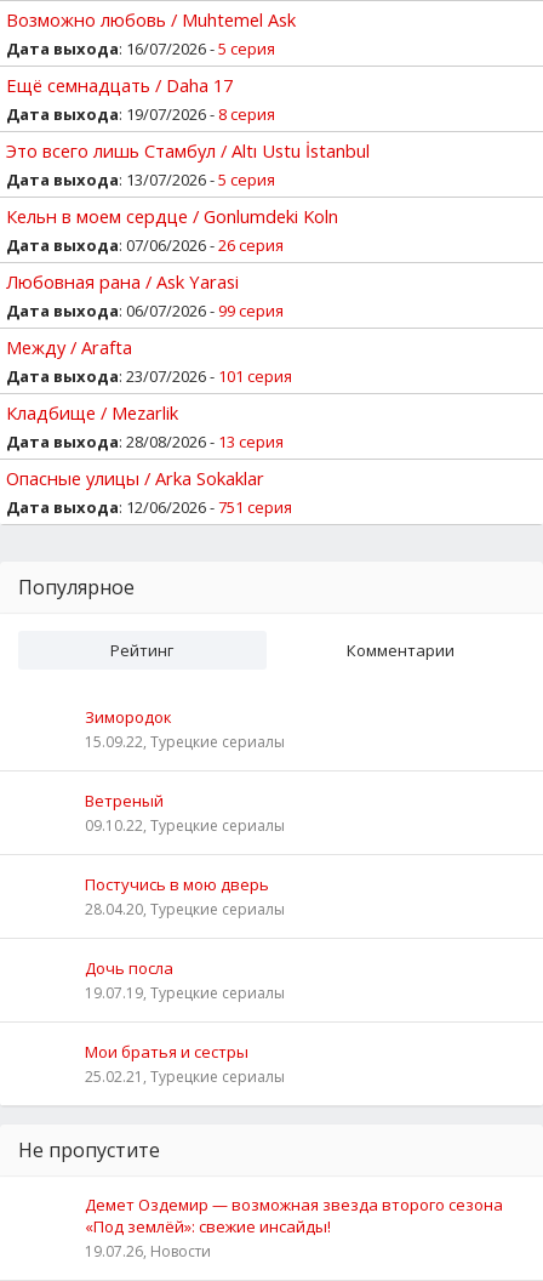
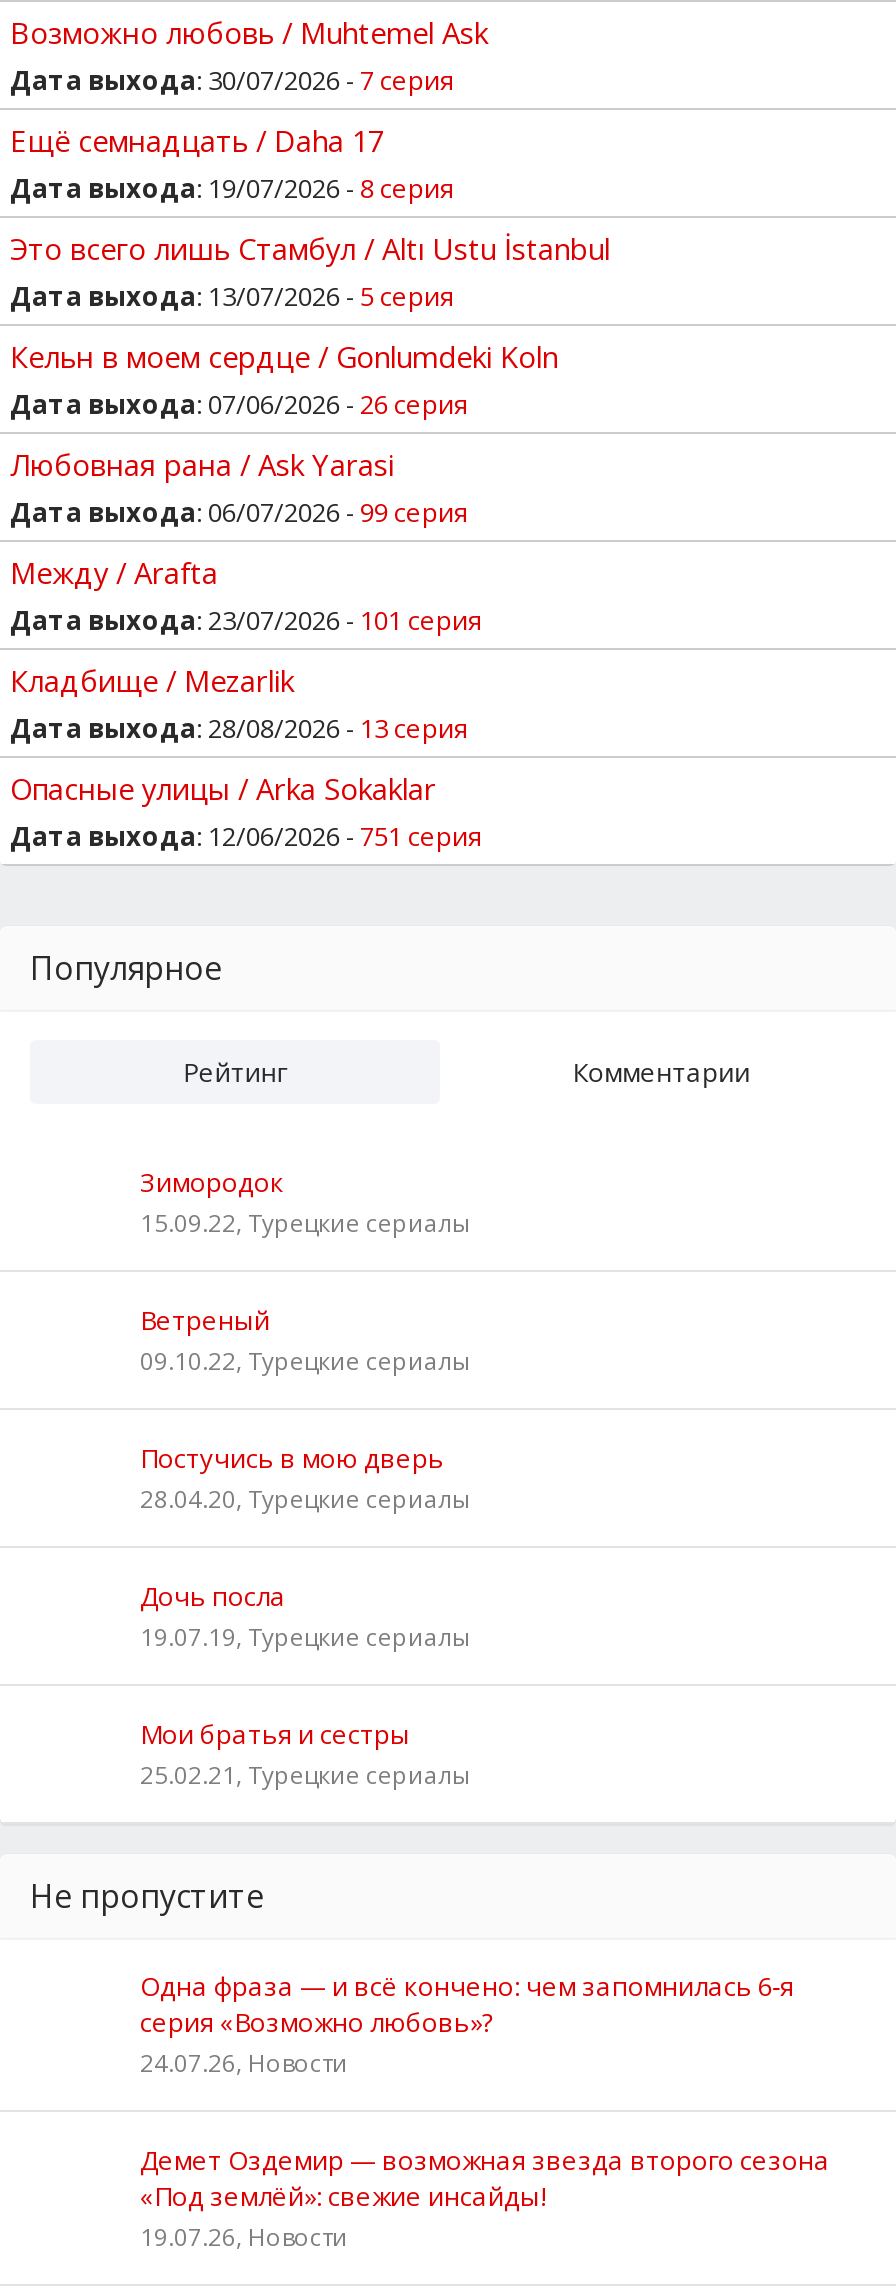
[6,38,275,59] Дата выхода: 16/07/2026 - 5 серия -> [10,62,454,98] Дата выхода: 30/07/2026 - 7 серия
none -> [140,1968,794,2080] Одна фраза — и всё кончено: чем запомнилась 6‑я | серия «Возможно любовь»? | 24.07.26, Новости

